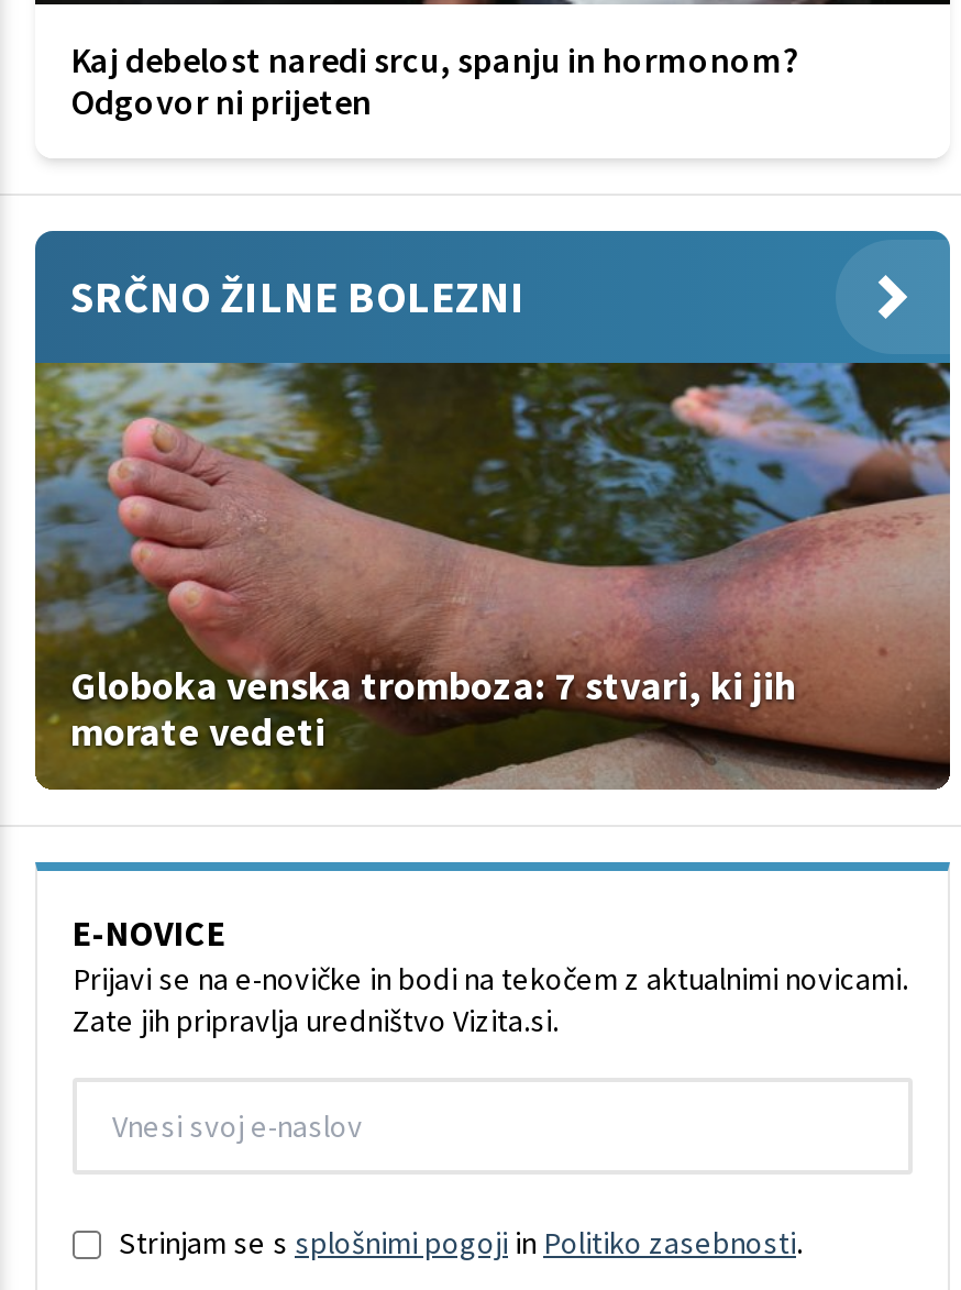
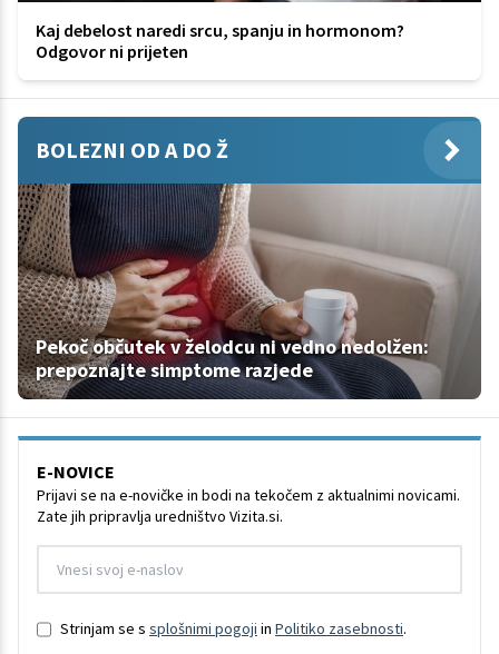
[70,268,526,323] SRČNO ŽILNE BOLEZNI -> [36,135,228,163] BOLEZNI OD A DO Ž
[33,361,950,792] [image] | Globoka venska tromboza: 7 stvari, ki jih | morate vedeti -> [17,182,481,400] [image] | Pekoč občutek v želodcu ni vedno nedolžen: | prepoznajte simptome razjede

